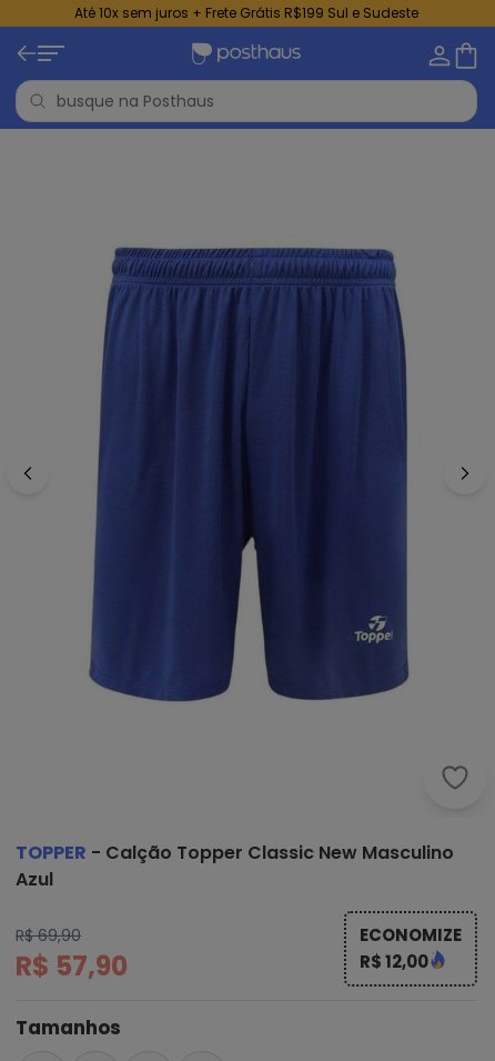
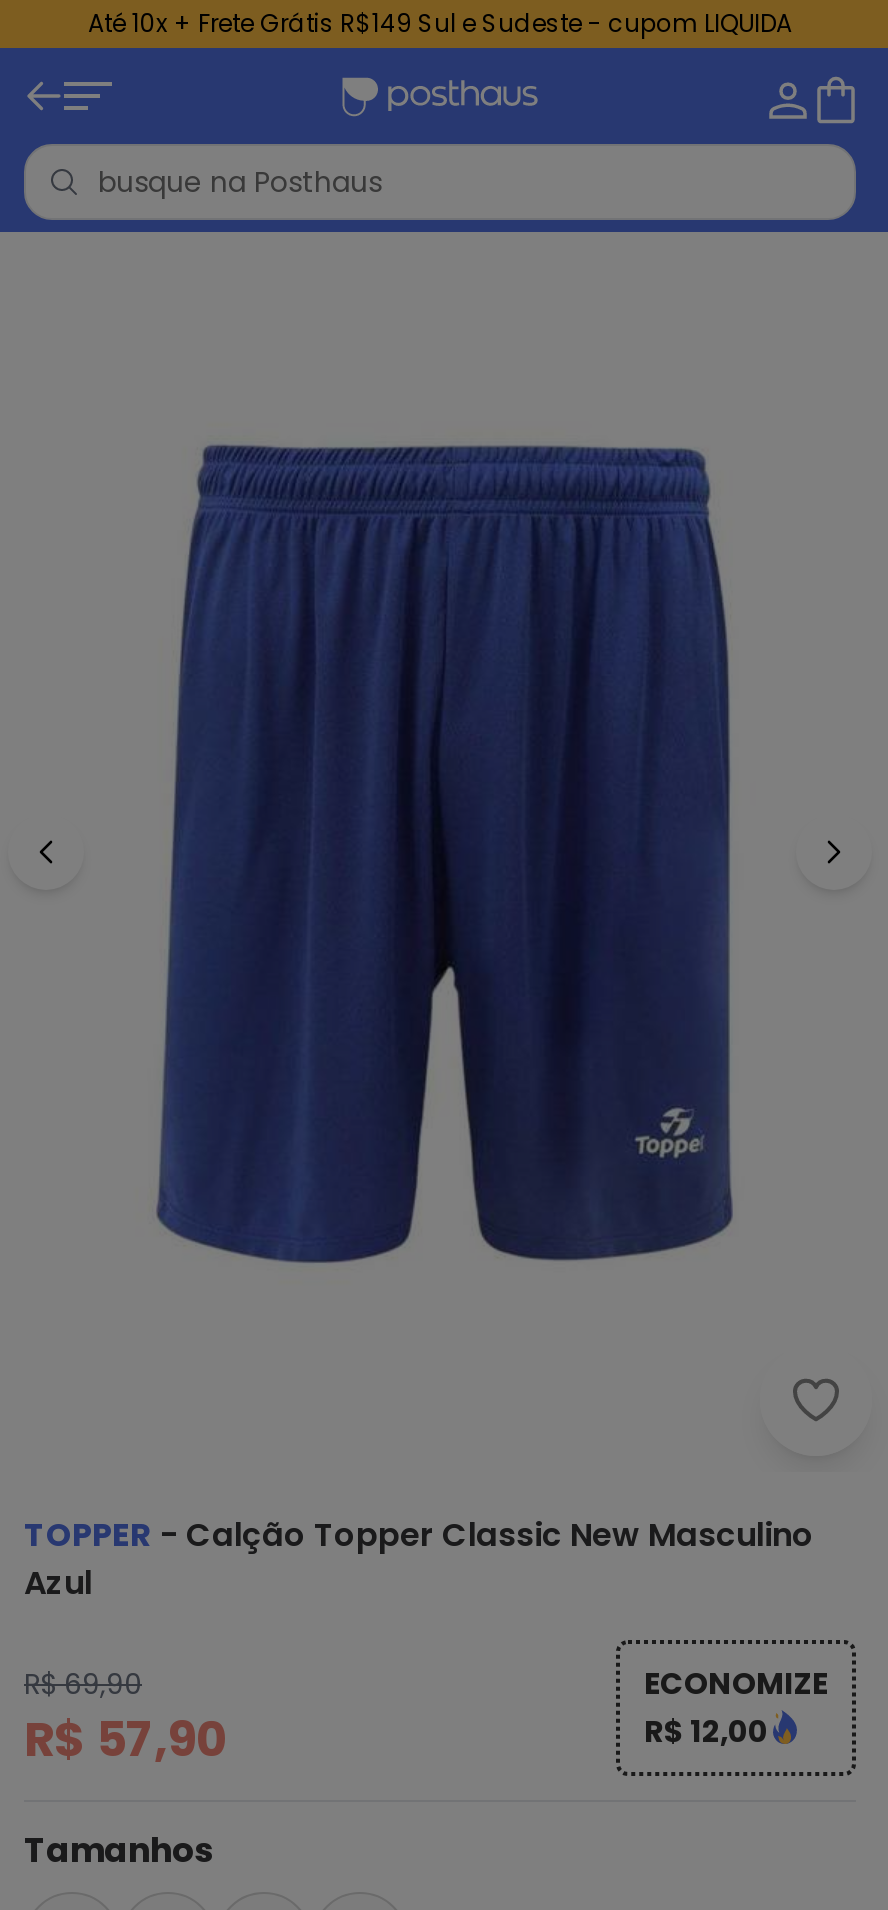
[74,3,418,22] Até 10x sem juros + Frete Grátis R$199 Sul e Sudeste -> [88,6,792,40] Até 10x + Frete Grátis R$149 Sul e Sudeste - cupom LIQUIDA

